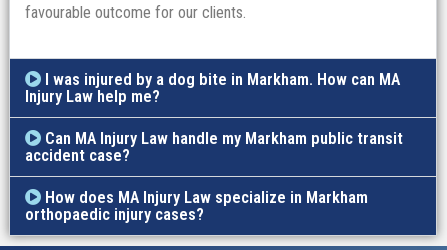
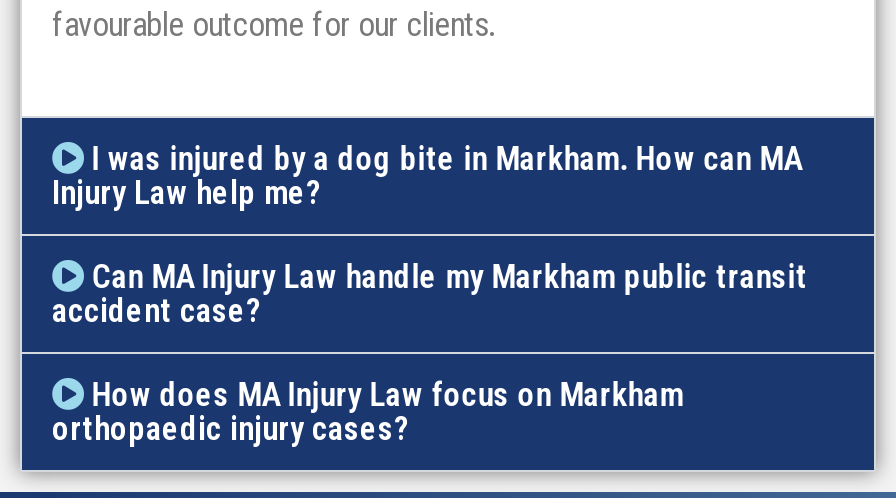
[45,188,368,207] How does MA Injury Law specialize in Markham -> [91,377,683,415] How does MA Injury Law focus on Markham

